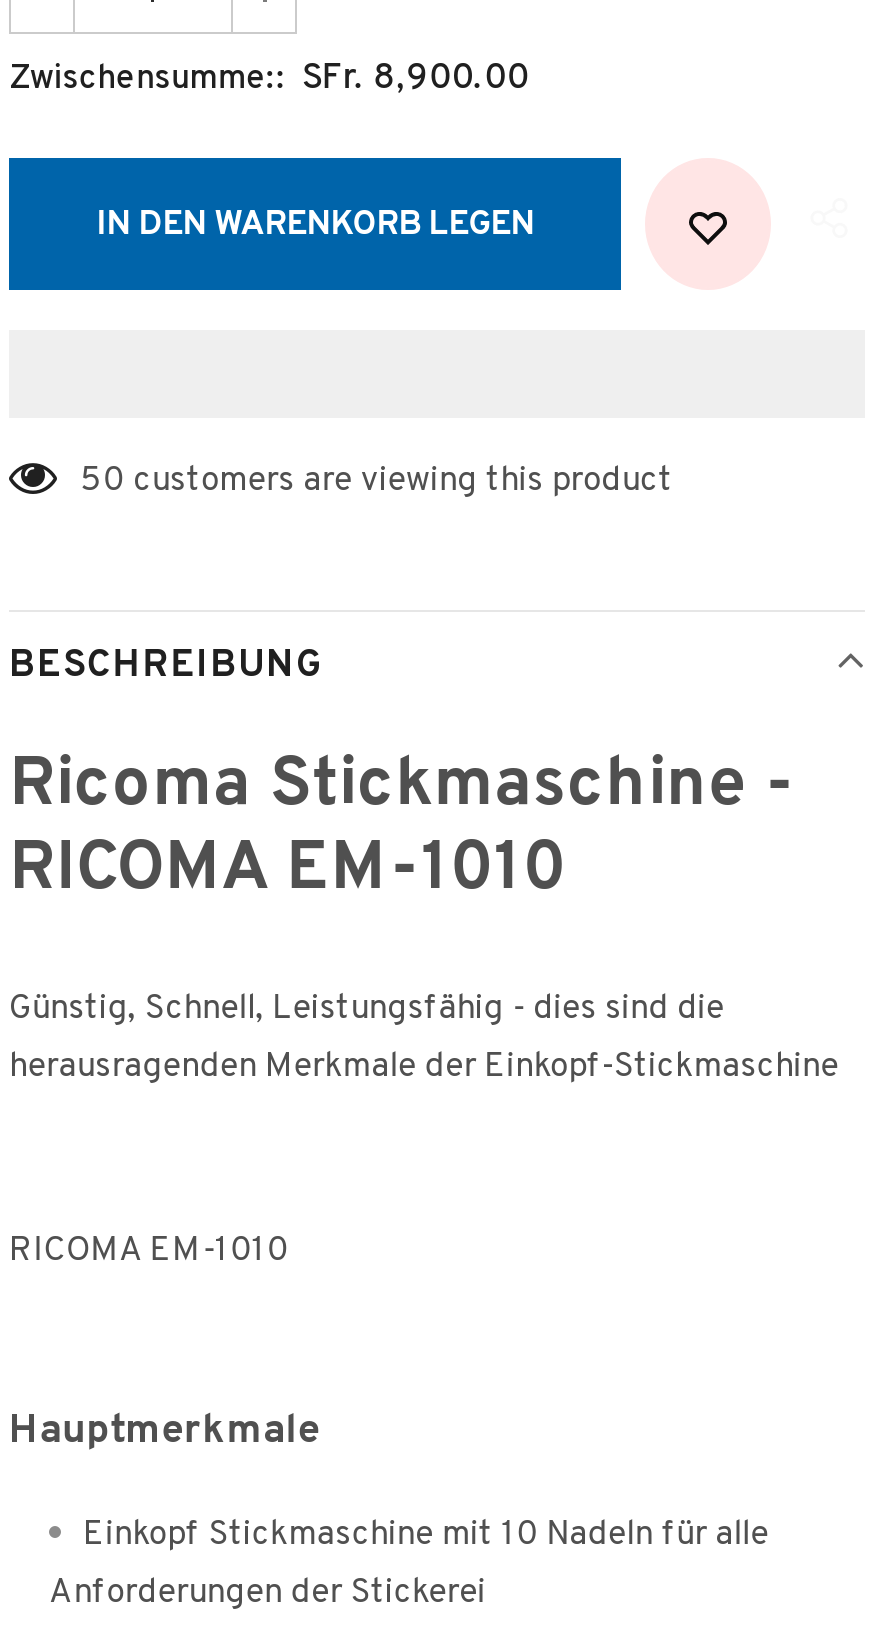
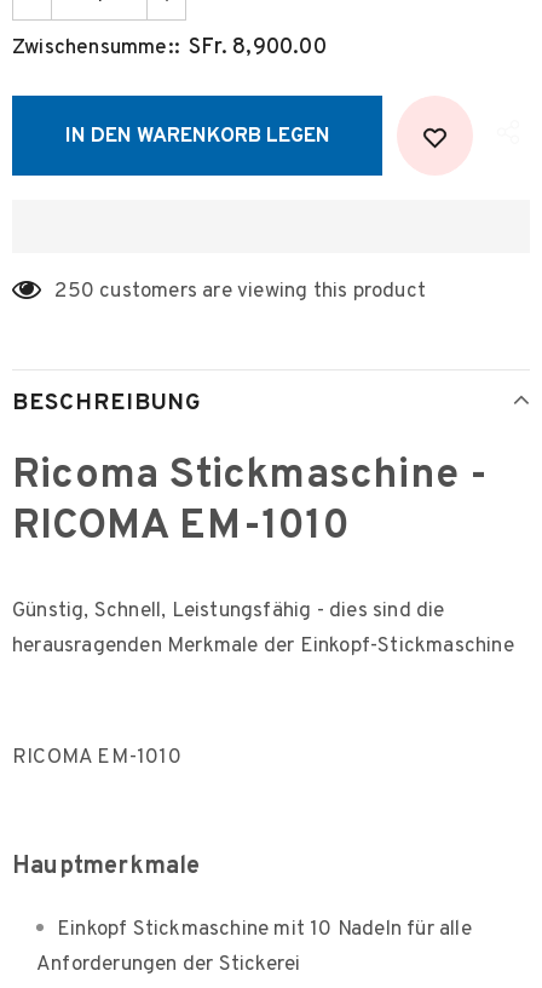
[80,460,673,504] 50 customers are viewing this product -> [55,278,426,305] 250 customers are viewing this product

